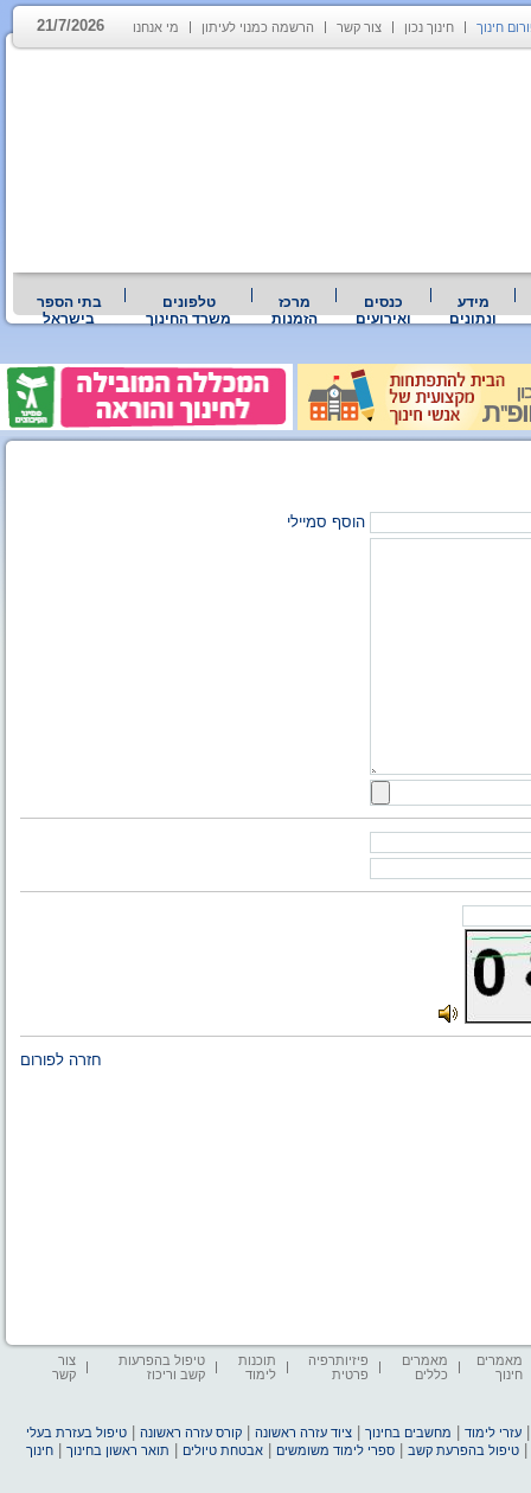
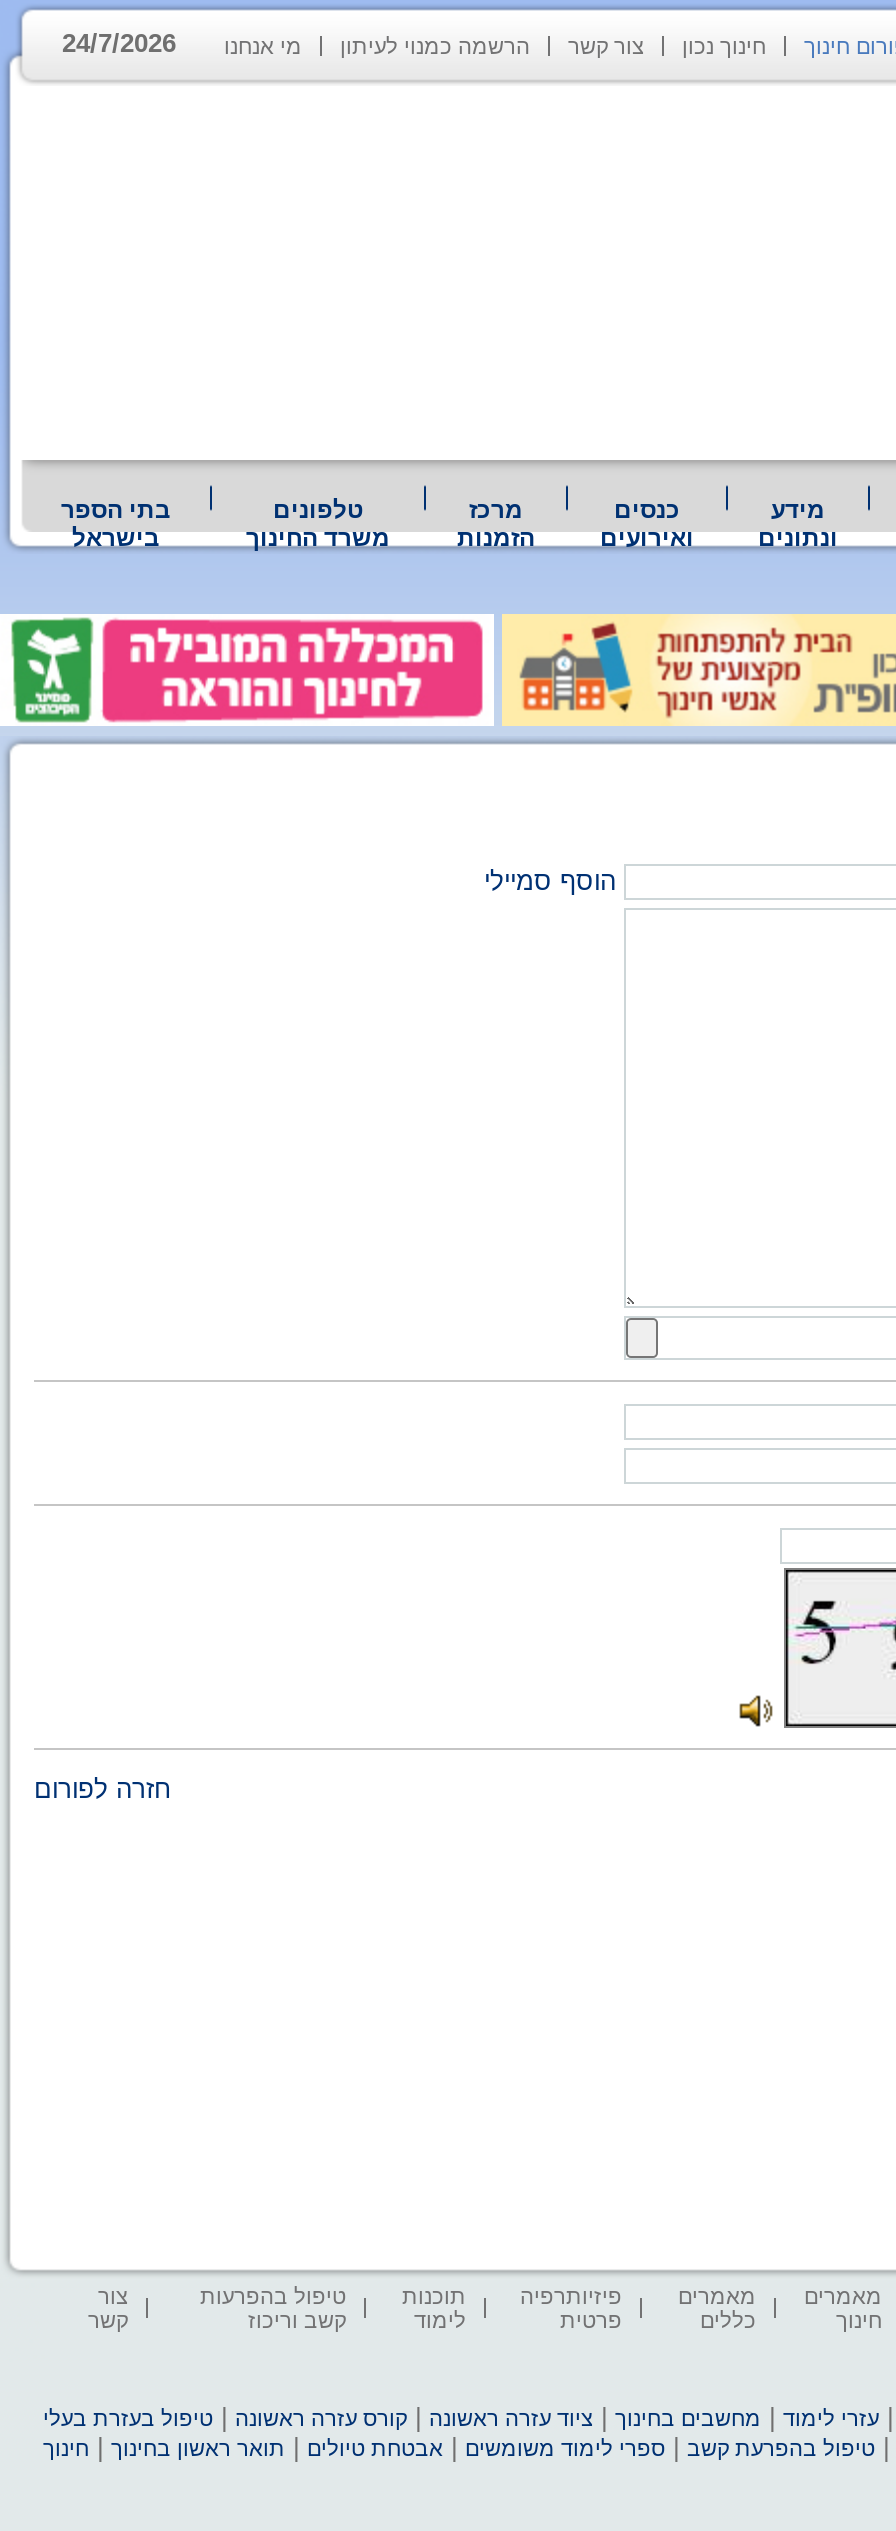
[37,17,104,34] 21/7/2026 -> [62,28,176,58] 24/7/2026
[471,934,527,998] [image] -> [790,1604,890,1682] [image]

